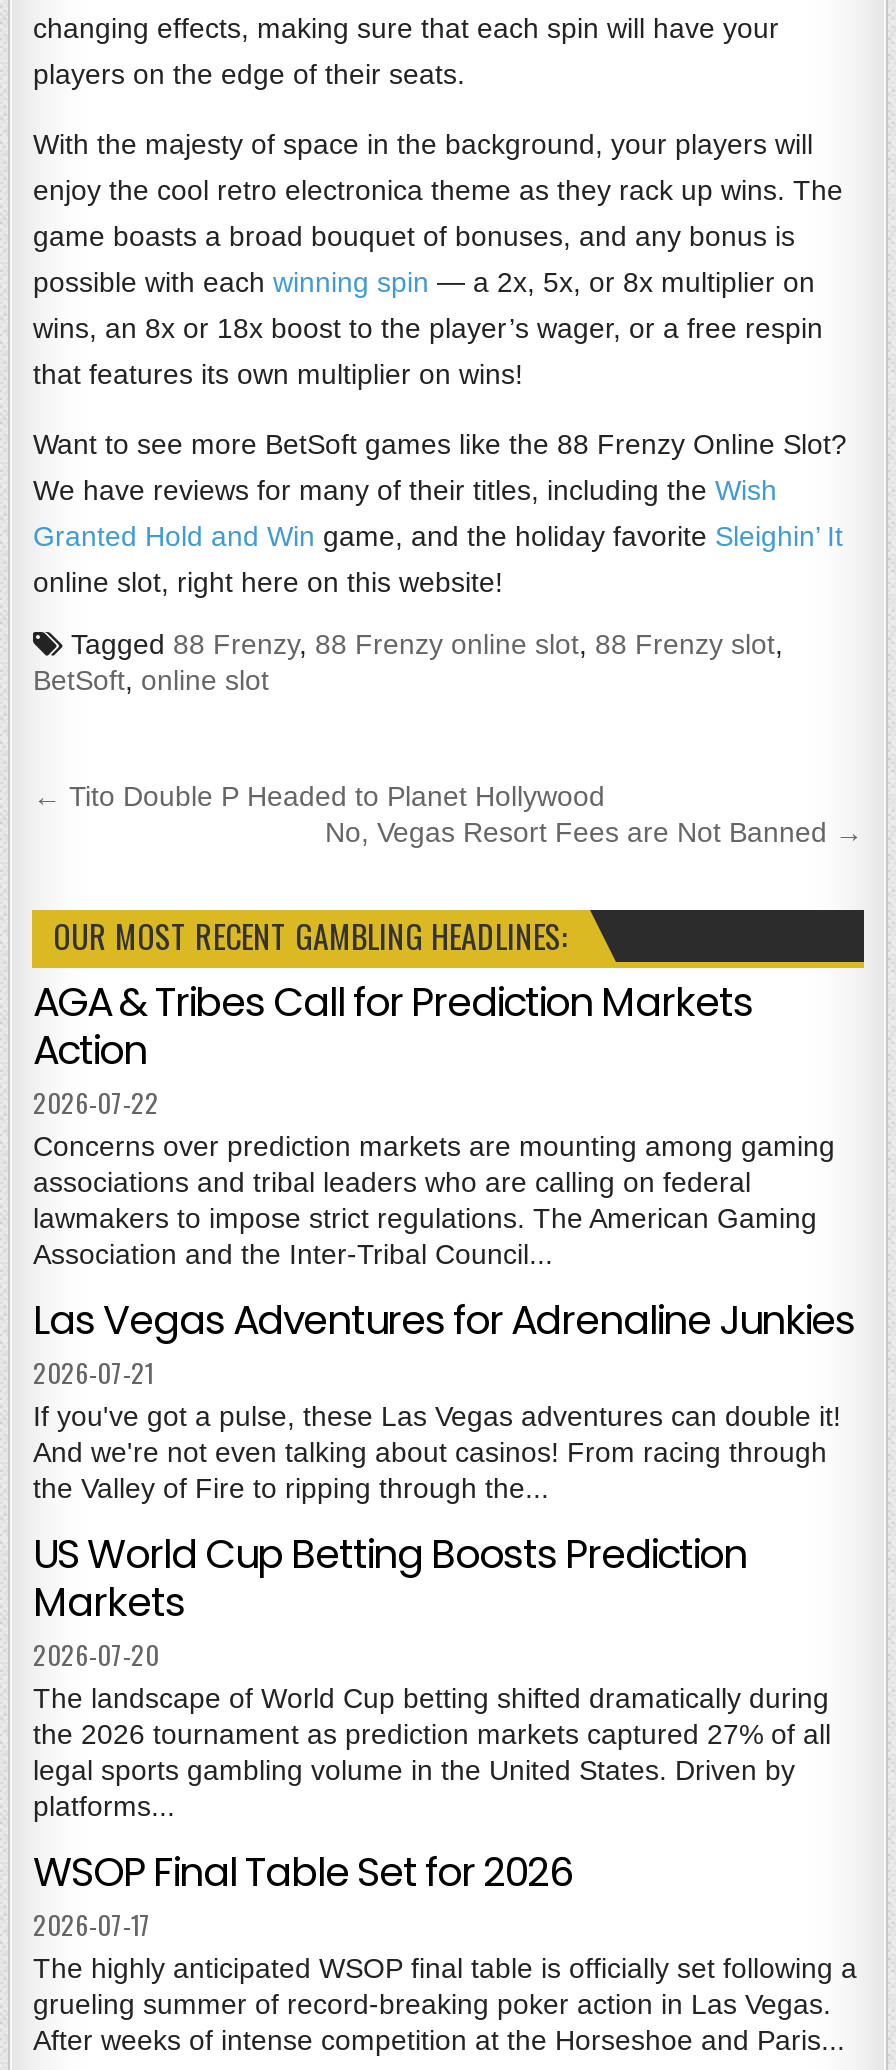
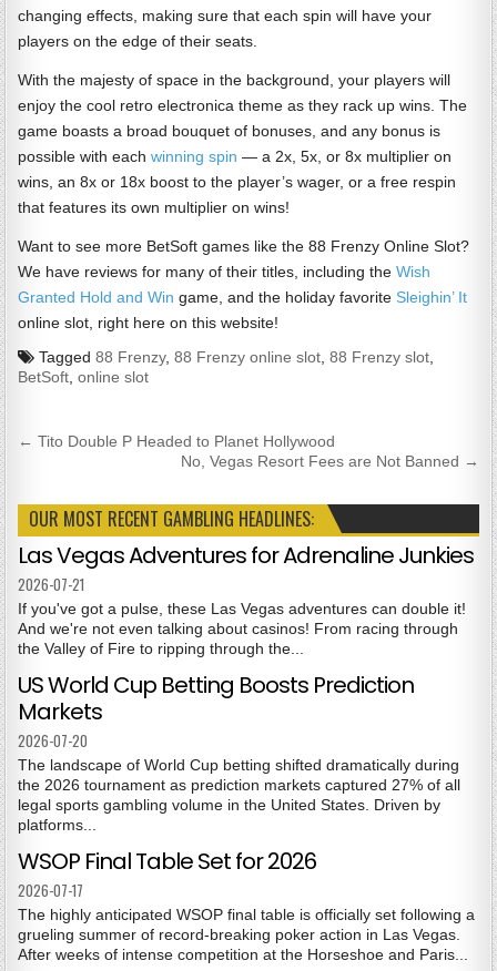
[33,973,835,1269] AGA & Tribes Call for Prediction Markets | Action | 2026-07-22 | Concerns over prediction markets are mounting among gaming | associations and tribal leaders who are calling on federal | lawmakers to impose strict regulations. The American Gaming | Association and the Inter-Tribal Council... -> none

